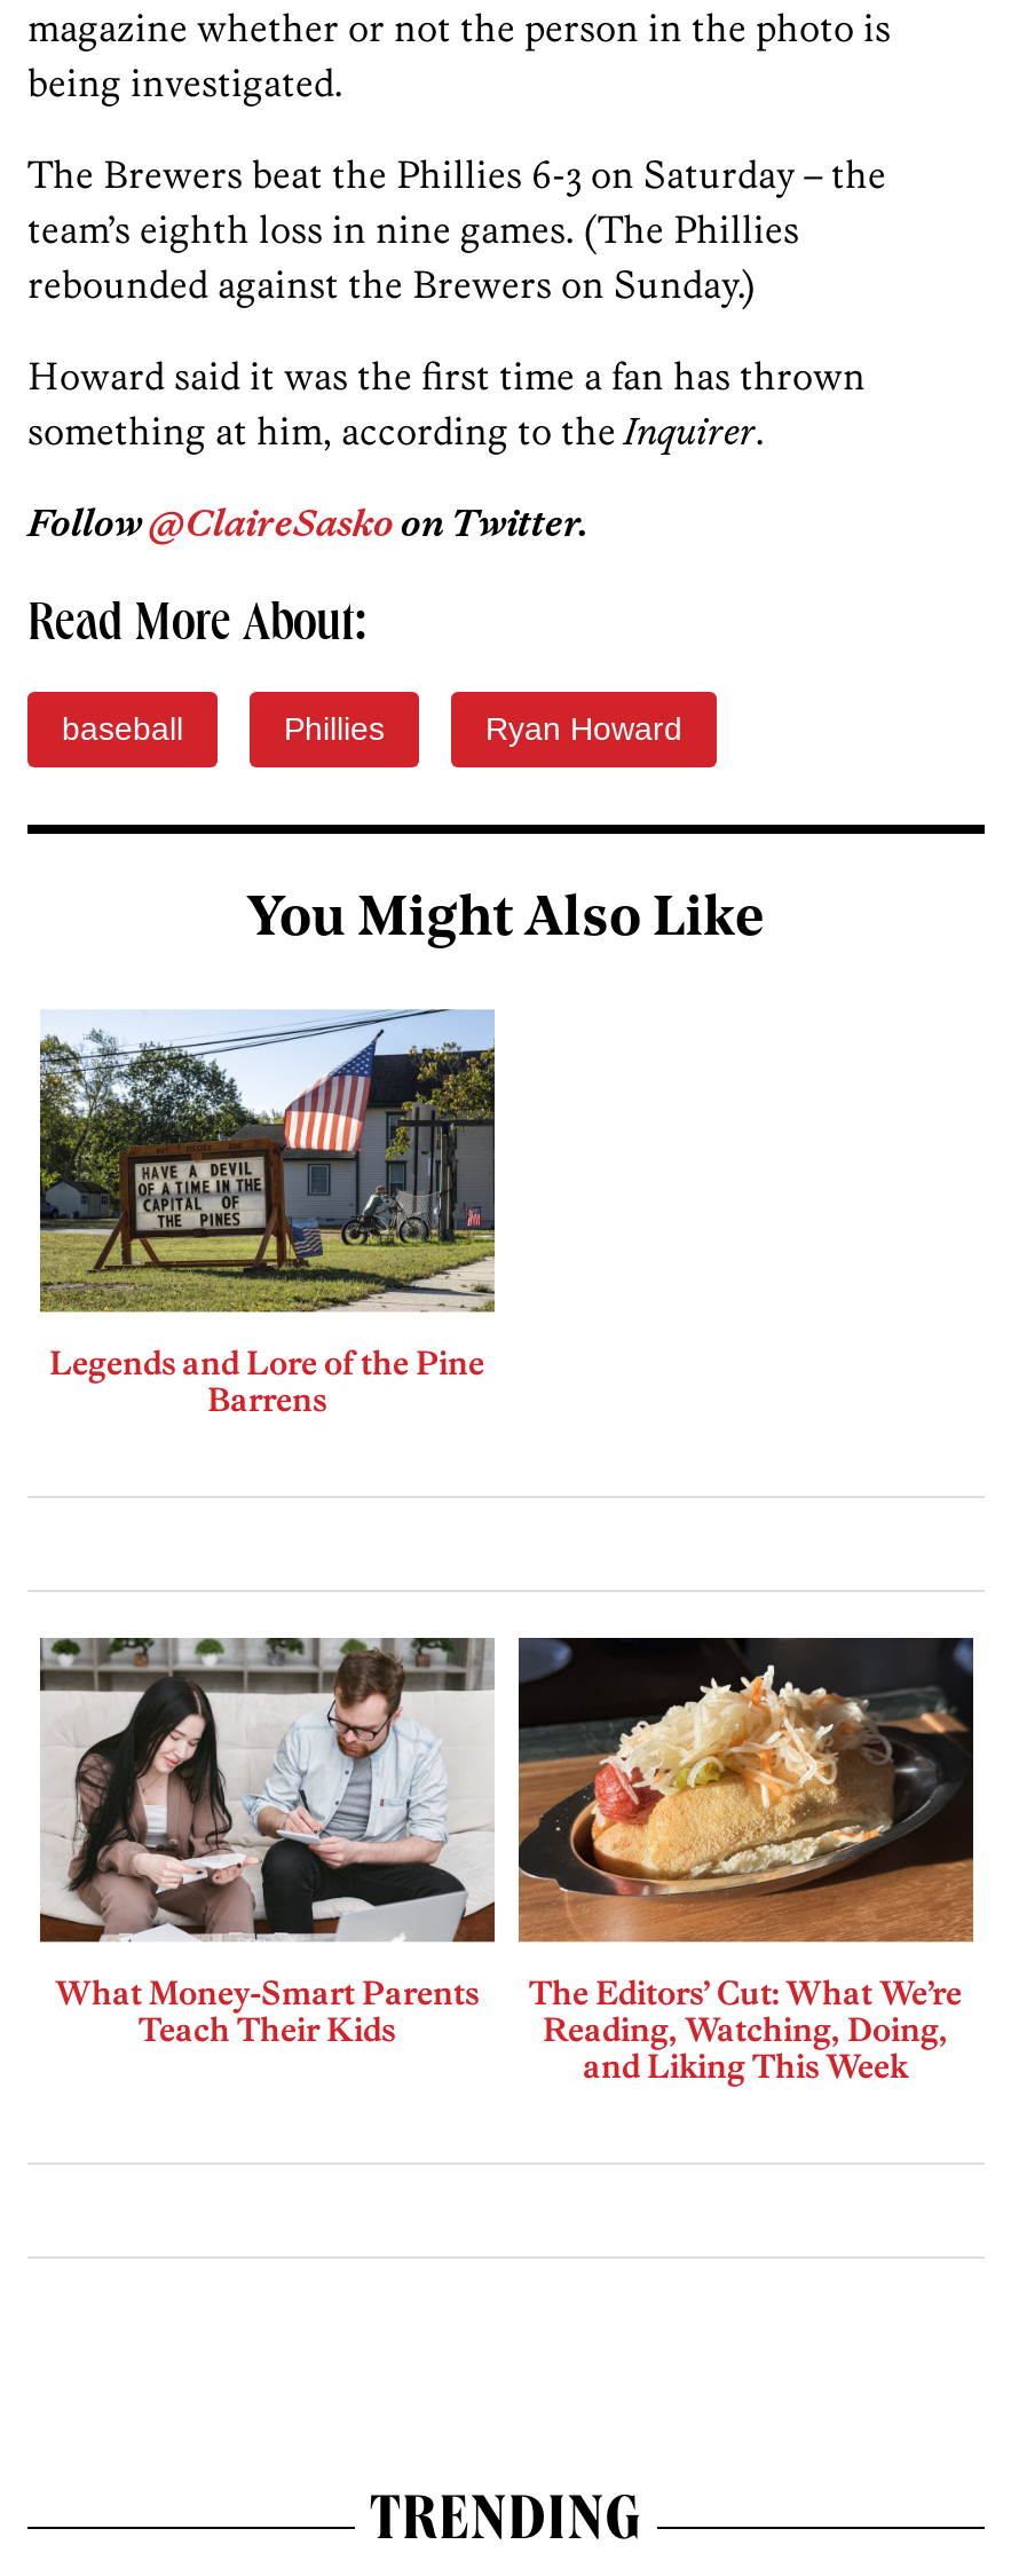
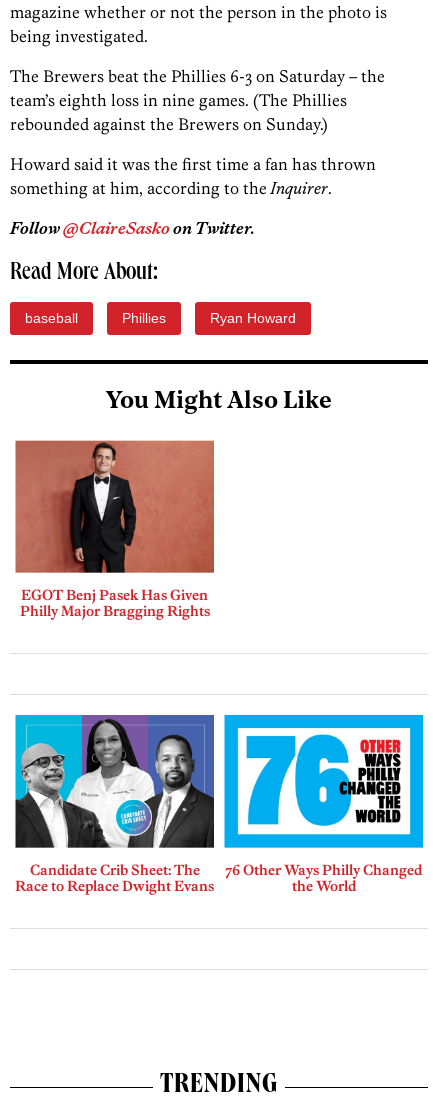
[37,1008,497,1420] [image] | Legends and Lore of the Pine | Barrens -> [15,440,215,620] [image] | EGOT Benj Pasek Has Given | Philly Major Bragging Rights
[37,1636,495,2049] [image] | What Money-Smart Parents | Teach Their Kids -> [15,714,215,894] [image] | Candidate Crib Sheet: The | Race to Replace Dwight Evans
[515,1636,975,2086] [image] | The Editors’ Cut: What We’re | Reading, Watching, Doing, | and Liking This Week -> [223,714,424,894] [image] | 76 Other Ways Philly Changed | the World

